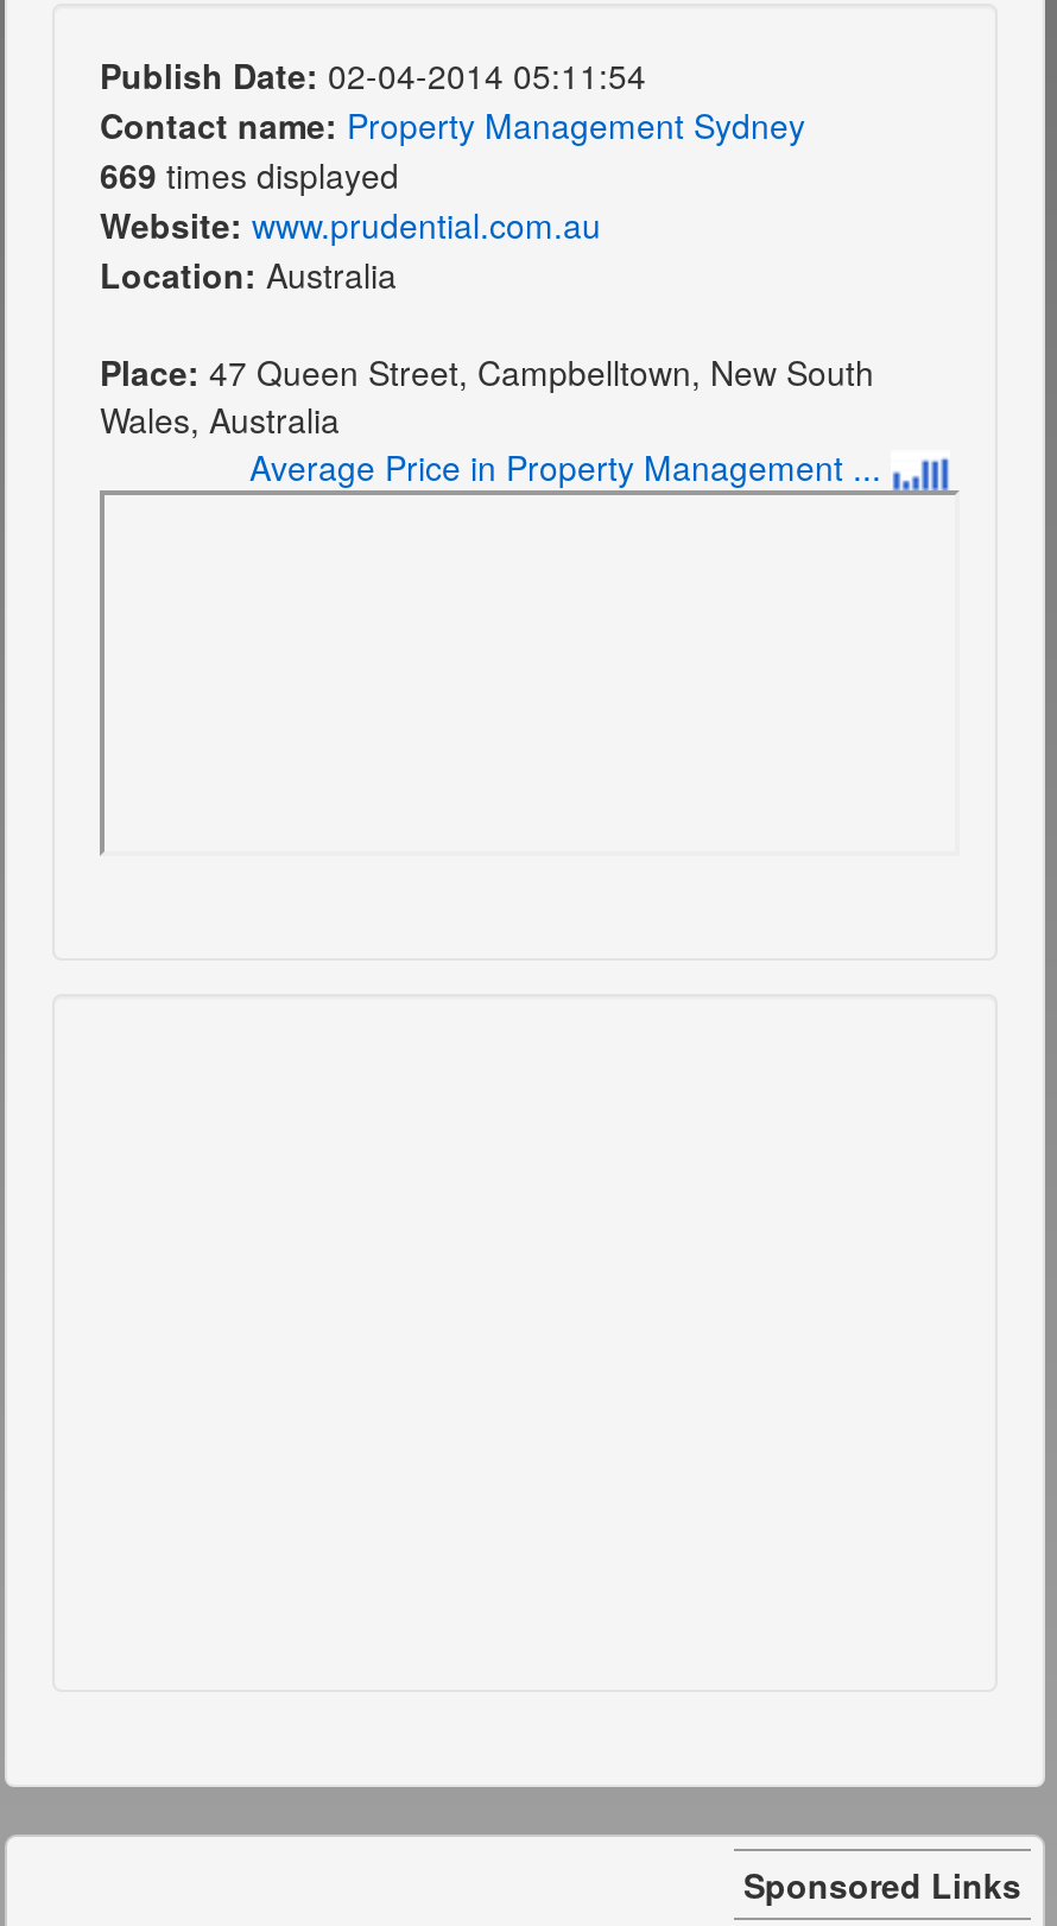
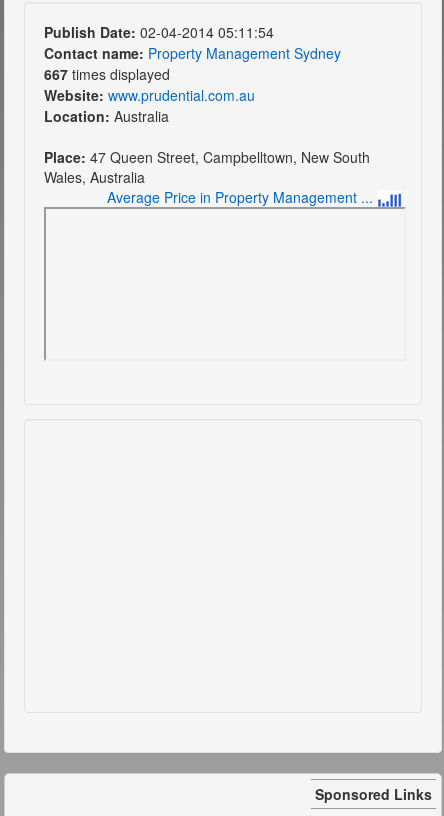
[100,150,399,197] 669 times displayed -> [44,64,170,84] 667 times displayed

